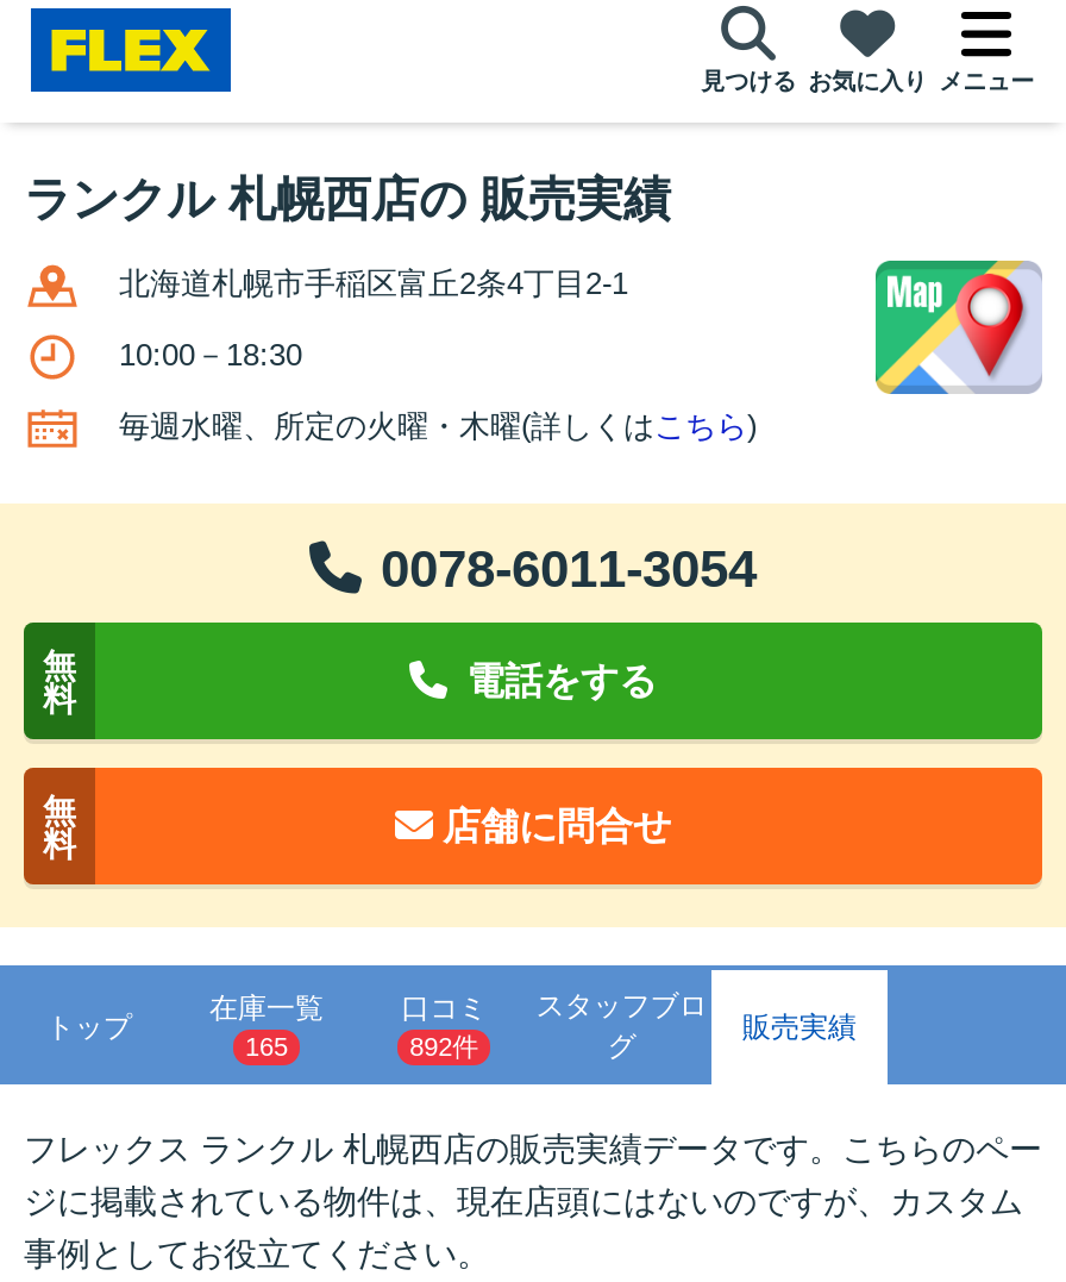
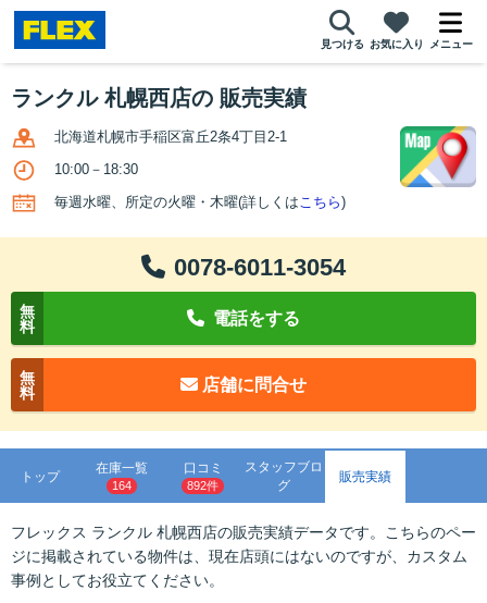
[245,1032,288,1061] 165 -> [112,479,132,492] 164

